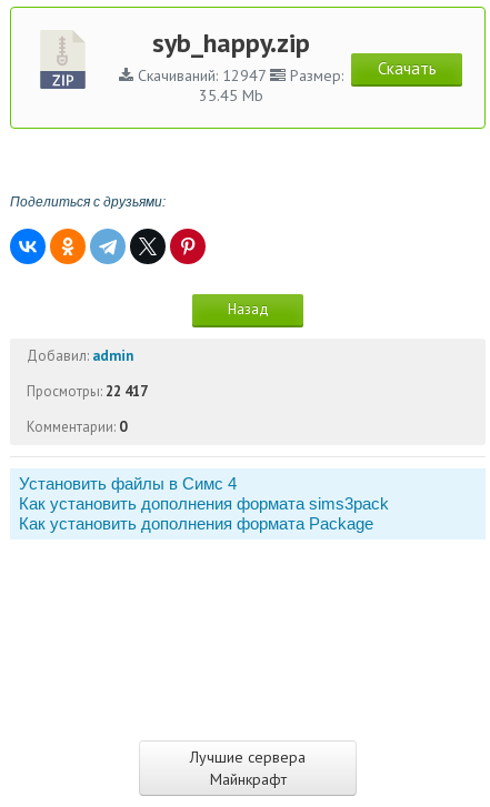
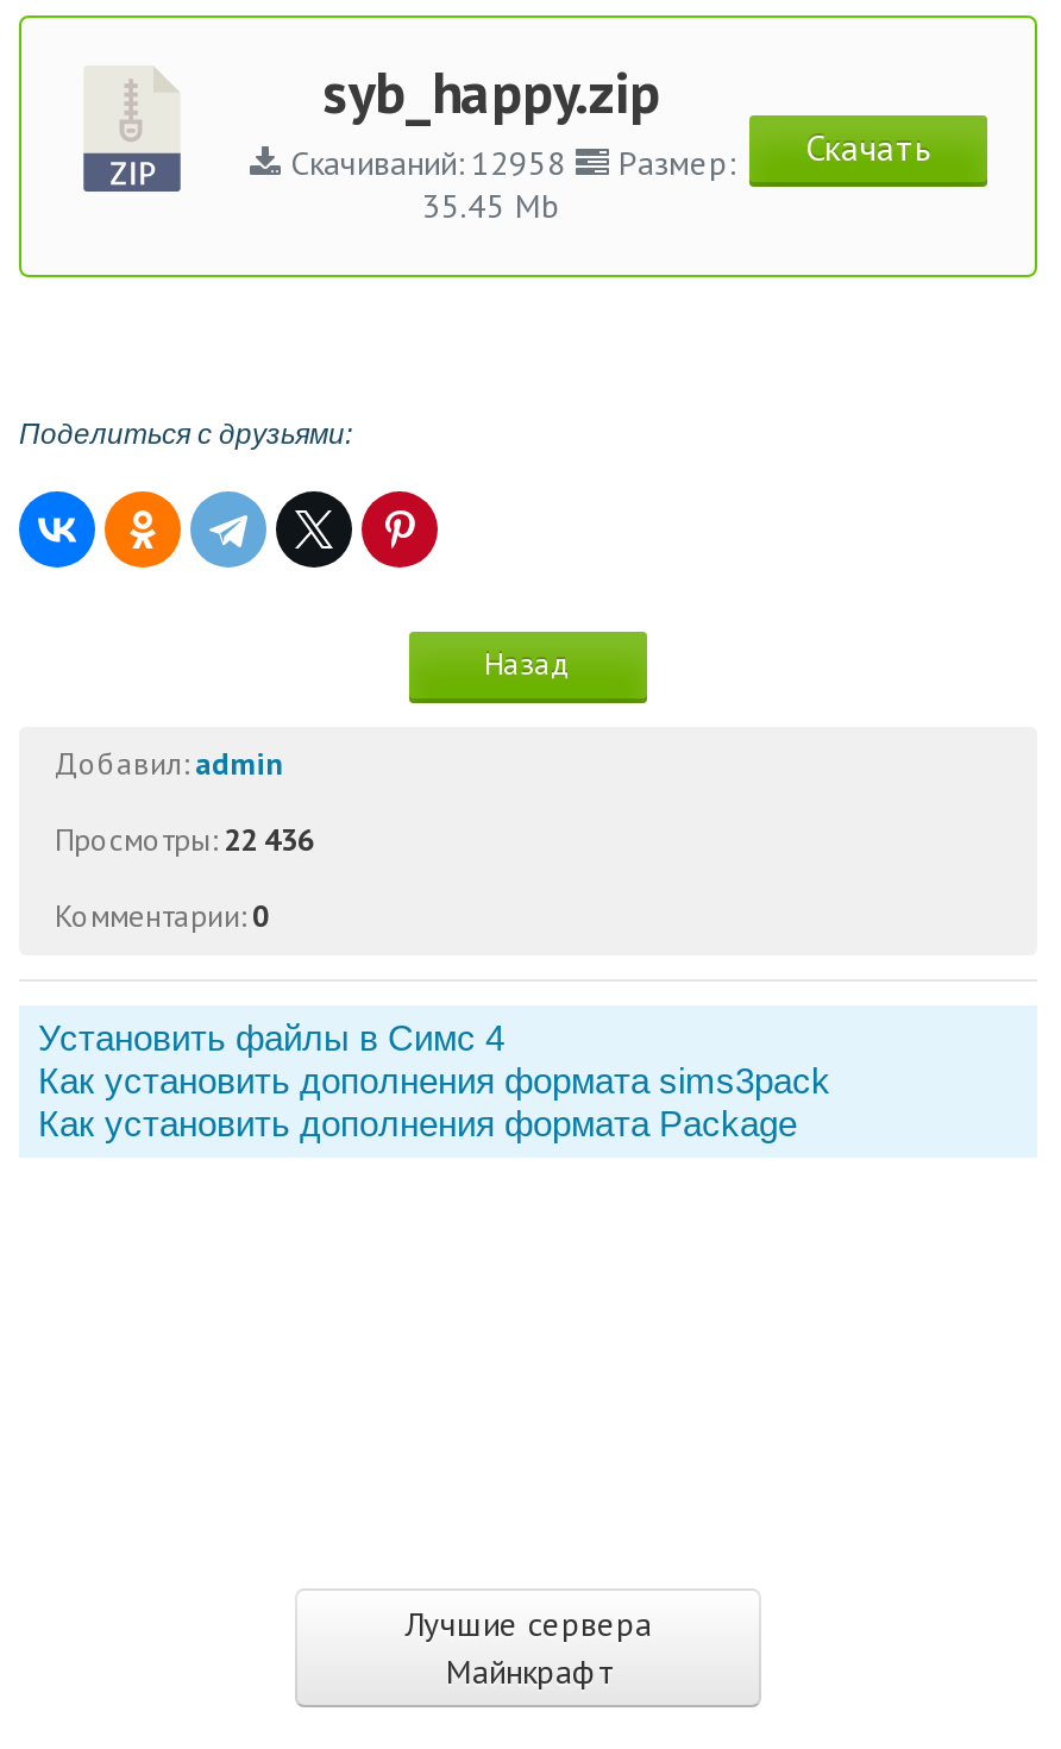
[133,58,436,86] Скачиваний: 12947 Размер: Скачать -> [281,126,931,185] Скачиваний: 12958 Размер: Скачать
[27,382,148,401] Просмотры: 22 417 -> [55,820,314,861] Просмотры: 22 436

